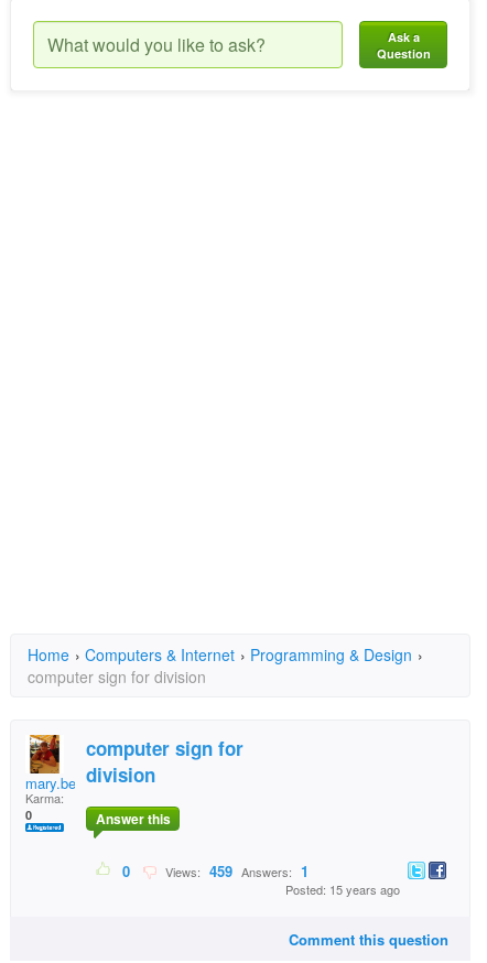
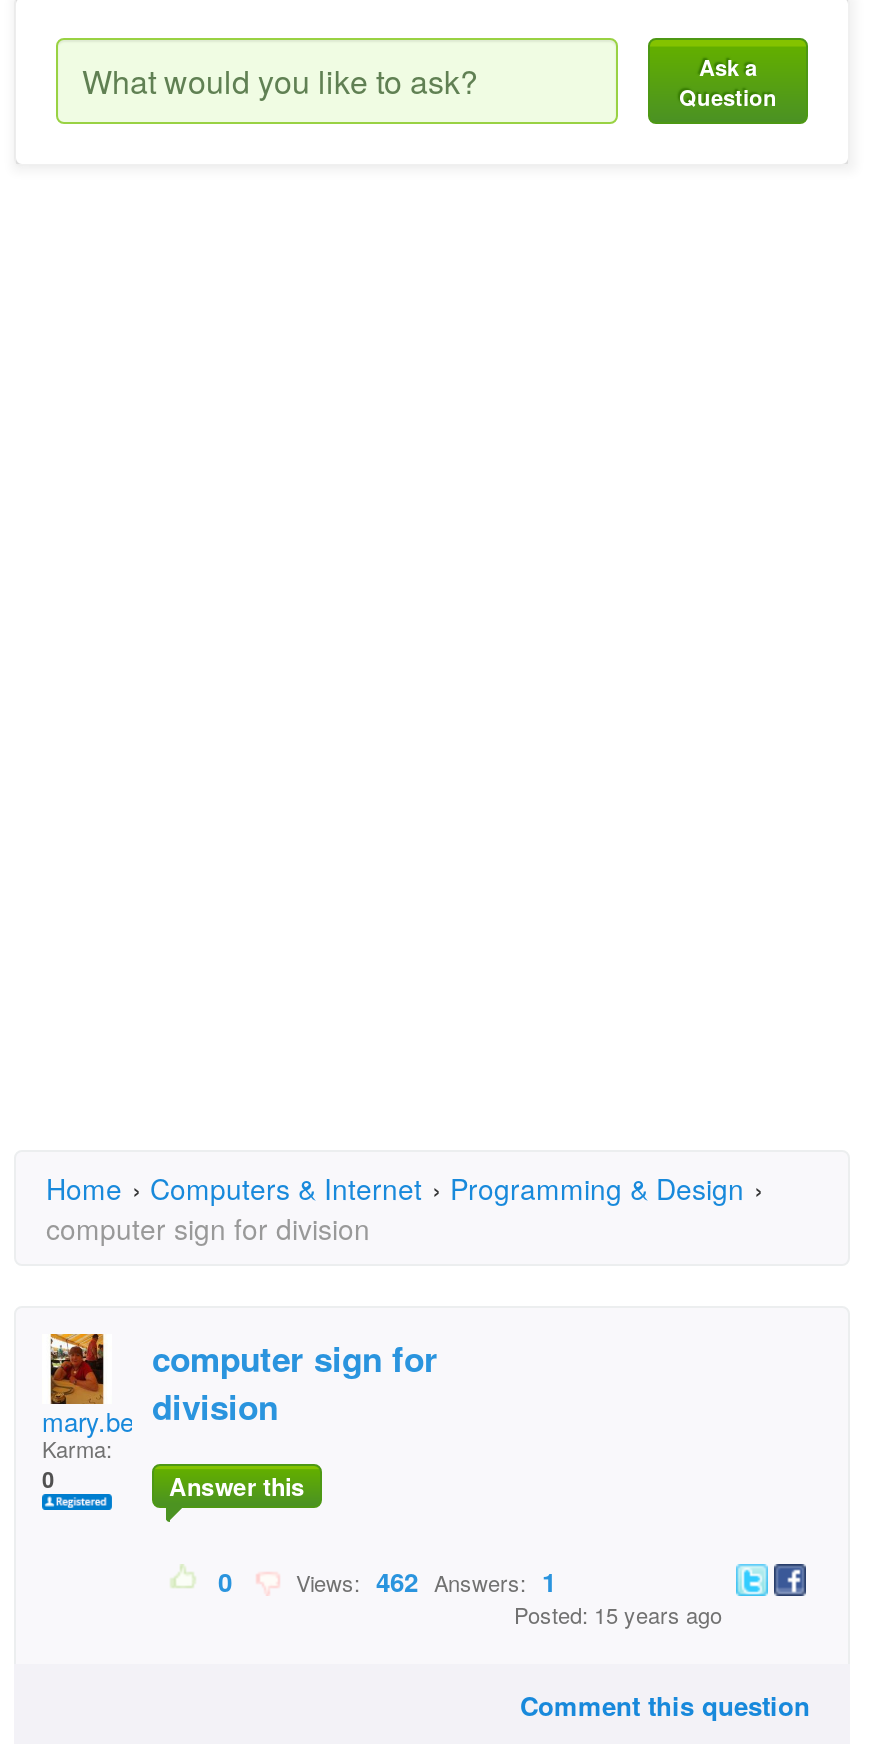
[159,861,309,882] Views: 459 Answers: 1 -> [284,1562,556,1600] Views: 462 Answers: 1

